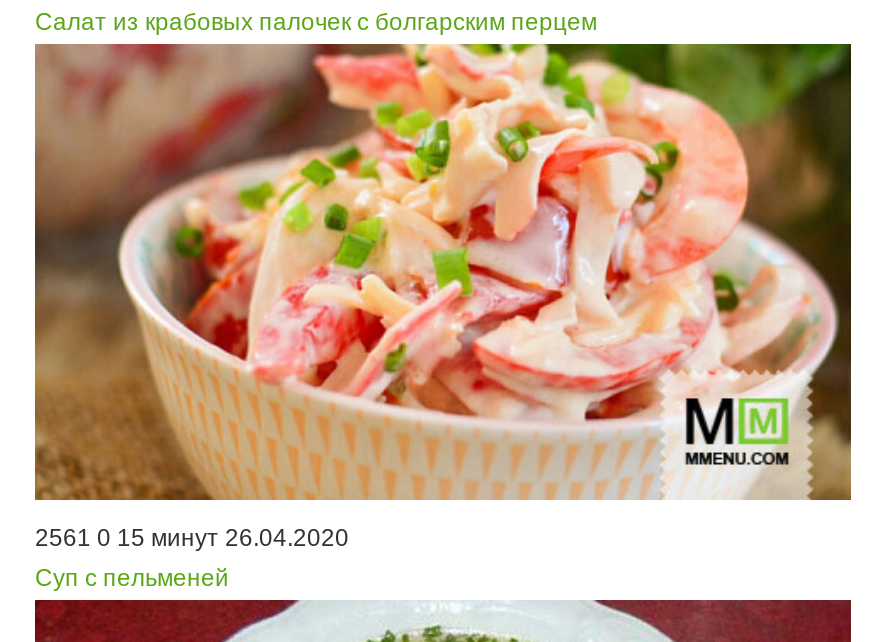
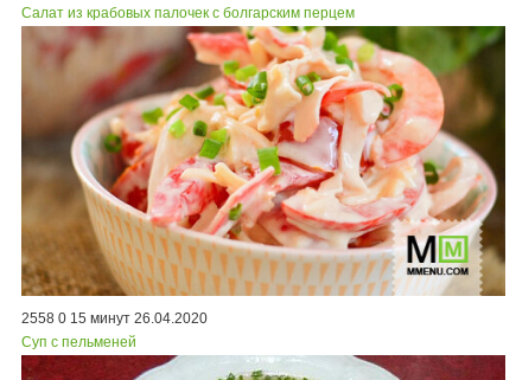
[35,524,349,552] 2561 0 15 минут 26.04.2020 -> [21,310,208,327] 2558 0 15 минут 26.04.2020

